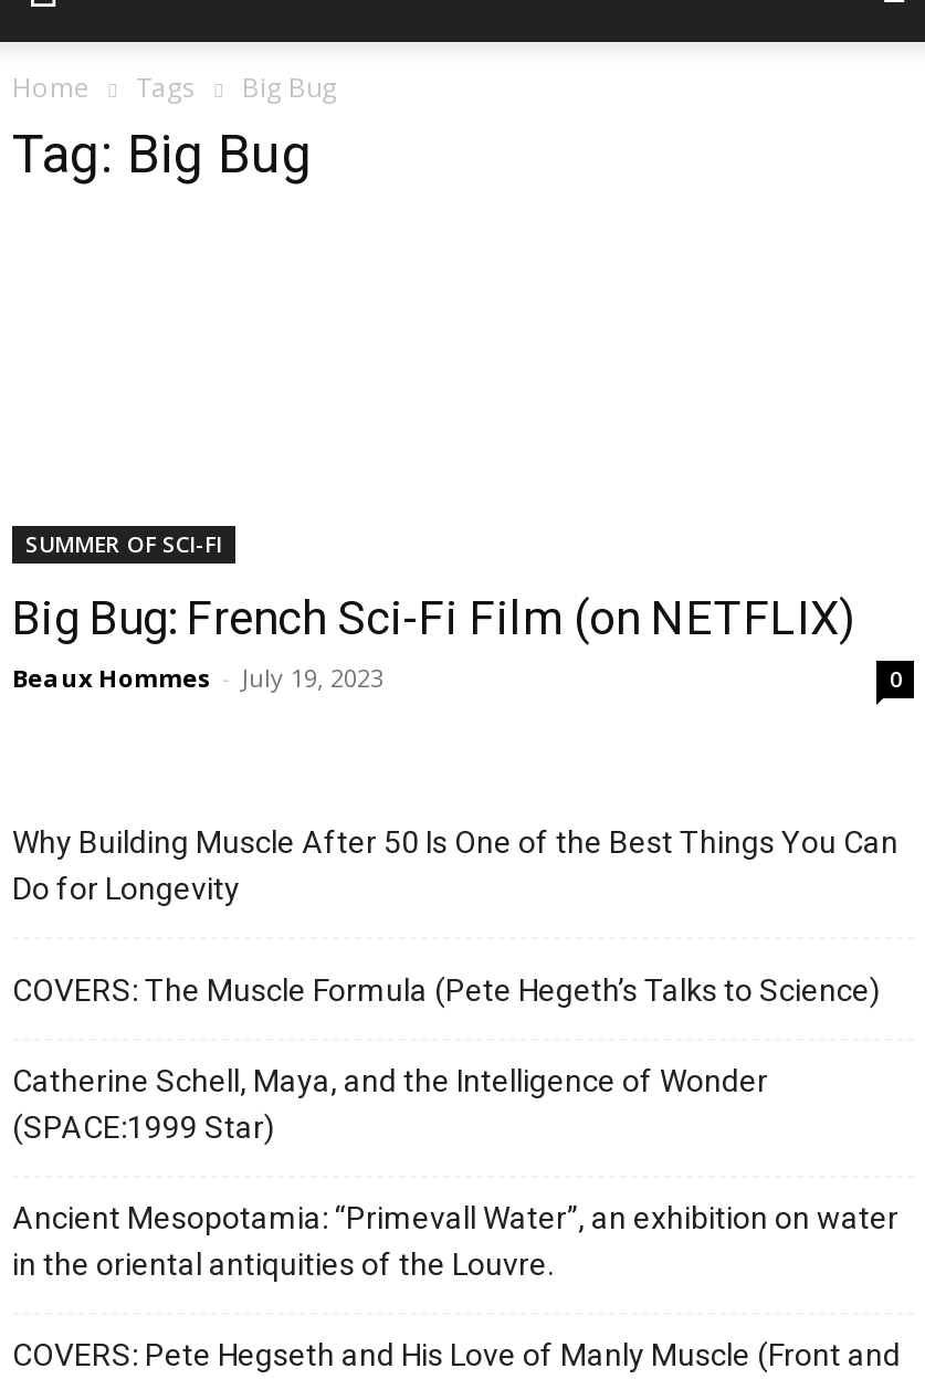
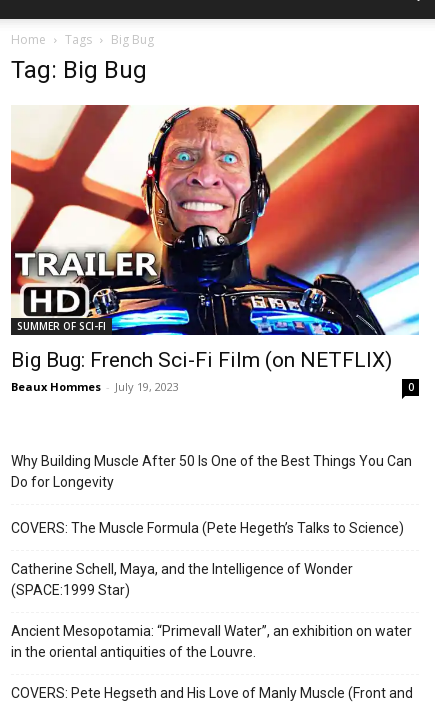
none -> [10,104,420,336] [image]

